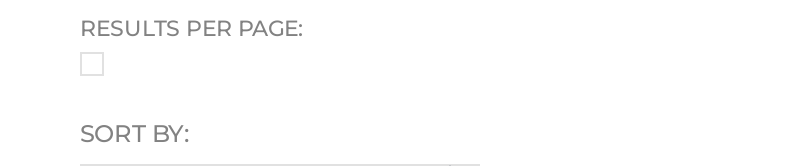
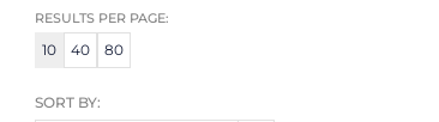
none -> [42,41,124,59] 10 | 40 | 80

